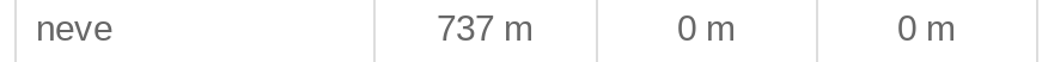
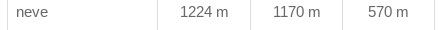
[437,10,535,49] 737 m -> [179,4,228,20] 1224 m
[677,10,737,49] 0 m -> [272,4,320,20] 1170 m
[897,10,957,49] 0 m -> [368,4,409,20] 570 m

